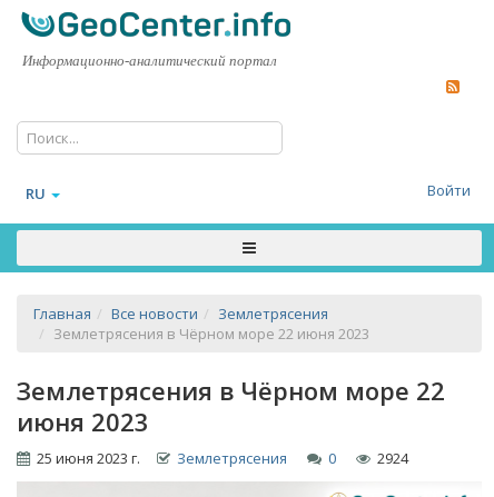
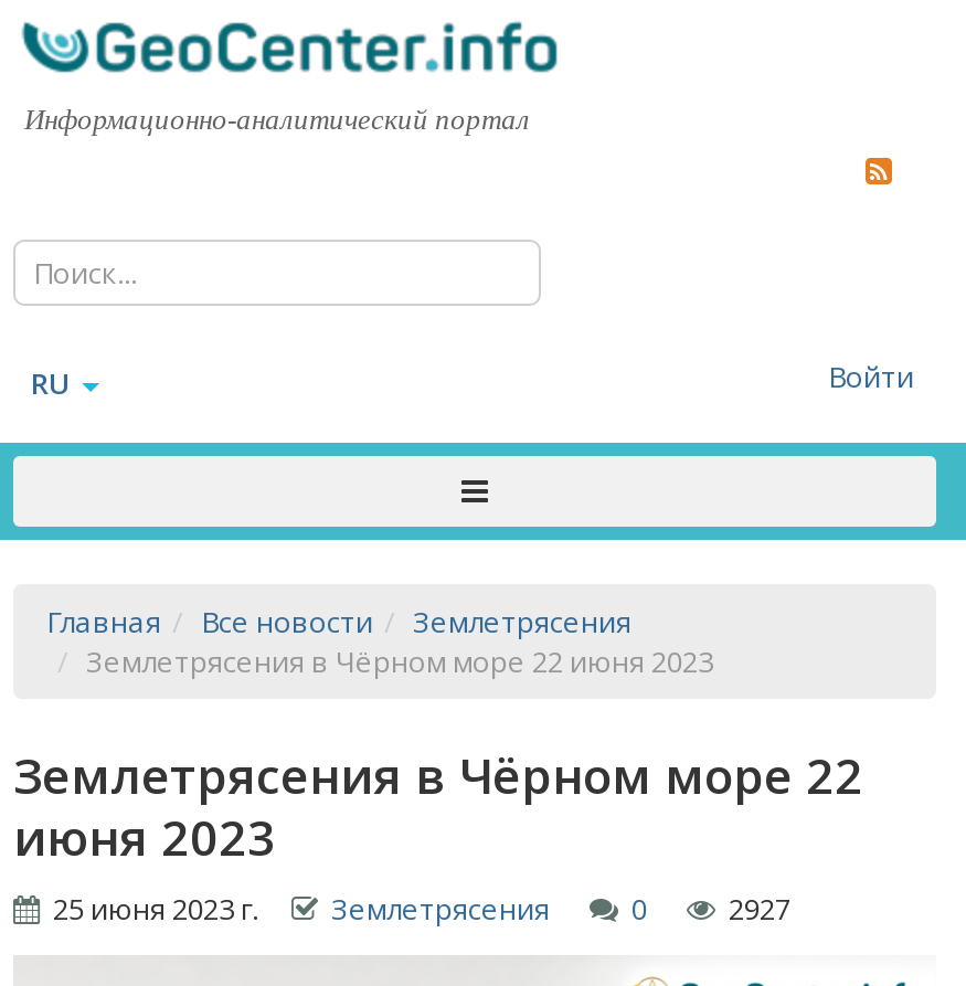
[328,448,408,468] 0 2924 -> [631,889,790,929] 0 2927

